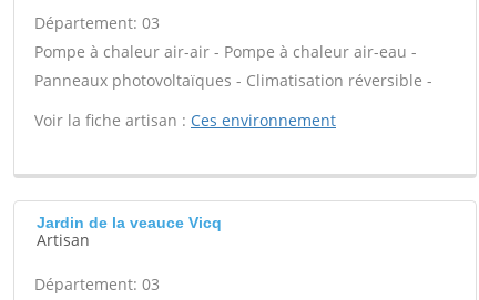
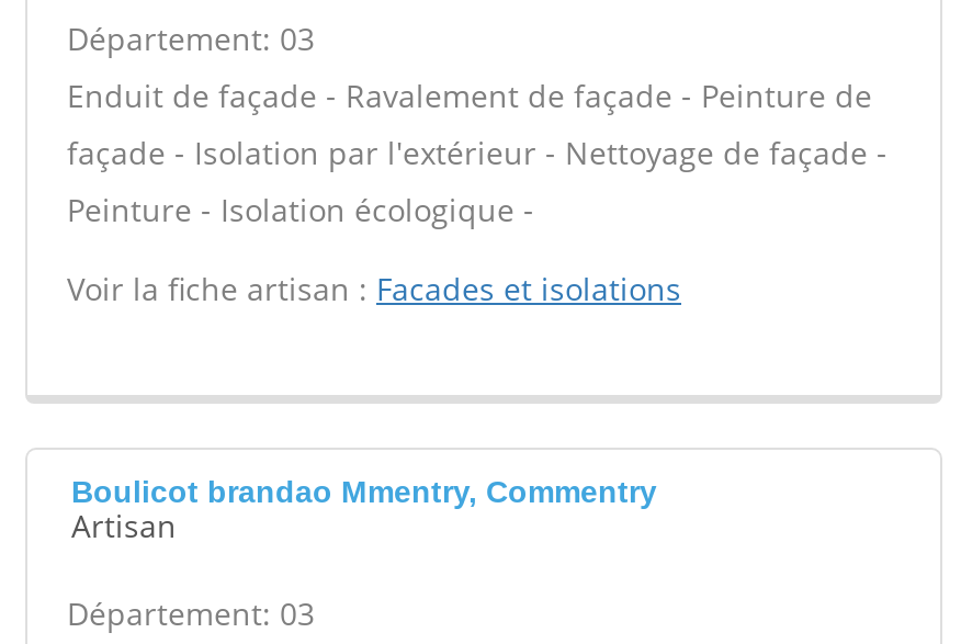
[34,41,432,91] Pompe à chaleur air-air - Pompe à chaleur air-eau - | Panneaux photovoltaïques - Climatisation réversible - -> [67,75,887,230] Enduit de façade - Ravalement de façade - Peinture de | façade - Isolation par l'extérieur - Nettoyage de façade - | Peinture - Isolation écologique -
[34,110,336,131] Voir la fiche artisan : Ces environnement -> [67,268,681,309] Voir la fiche artisan : Facades et isolations
[37,214,222,231] Jardin de la veauce Vicq -> [71,474,657,509] Boulicot brandao Mmentry, Commentry

